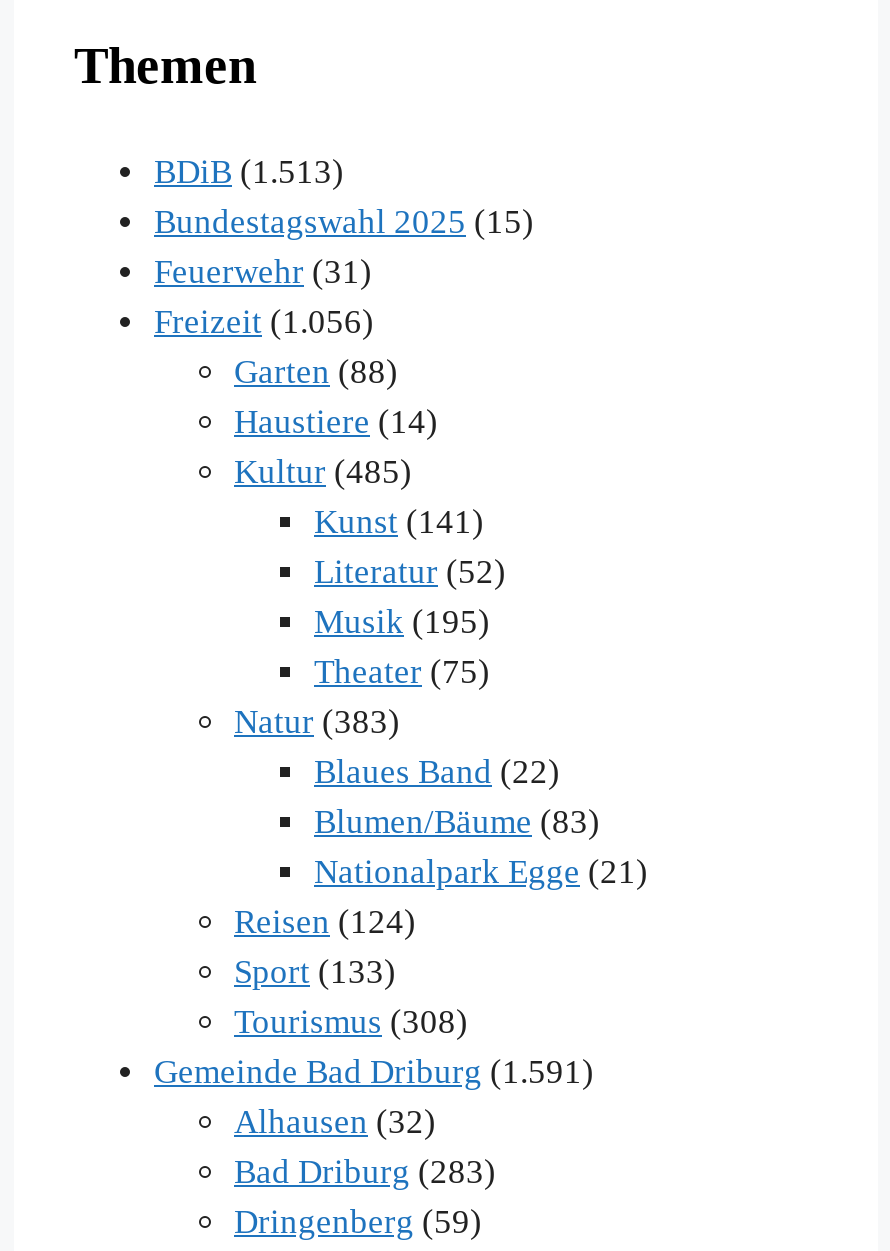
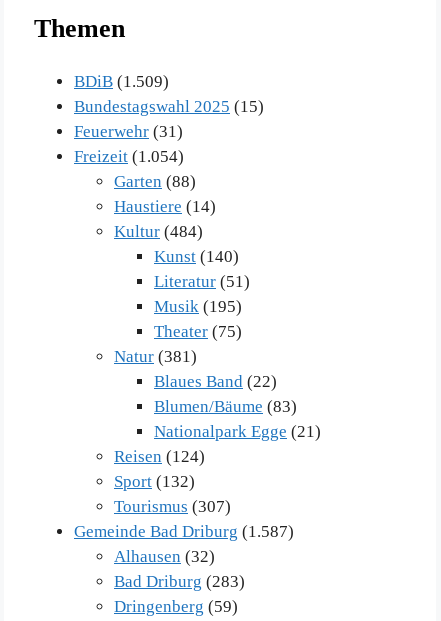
[154,154,344,192] BDiB (1.513) -> [74,72,169,91] BDiB (1.509)
[154,304,374,342] Freizeit (1.056) -> [74,147,184,166] Freizeit (1.054)
[234,454,412,492] Kultur (485) -> [114,222,203,241] Kultur (484)
[314,504,484,542] Kunst (141) -> [154,247,239,266] Kunst (140)
[314,554,506,592] Literatur (52) -> [154,272,250,291] Literatur (51)
[234,704,400,742] Natur (383) -> [114,347,197,366] Natur (381)
[234,954,396,992] Sport (133) -> [114,472,195,491] Sport (132)
[234,1004,468,1042] Tourismus (308) -> [114,497,231,516] Tourismus (307)
[154,1054,594,1092] Gemeinde Bad Driburg (1.591) -> [74,522,294,541] Gemeinde Bad Driburg (1.587)

